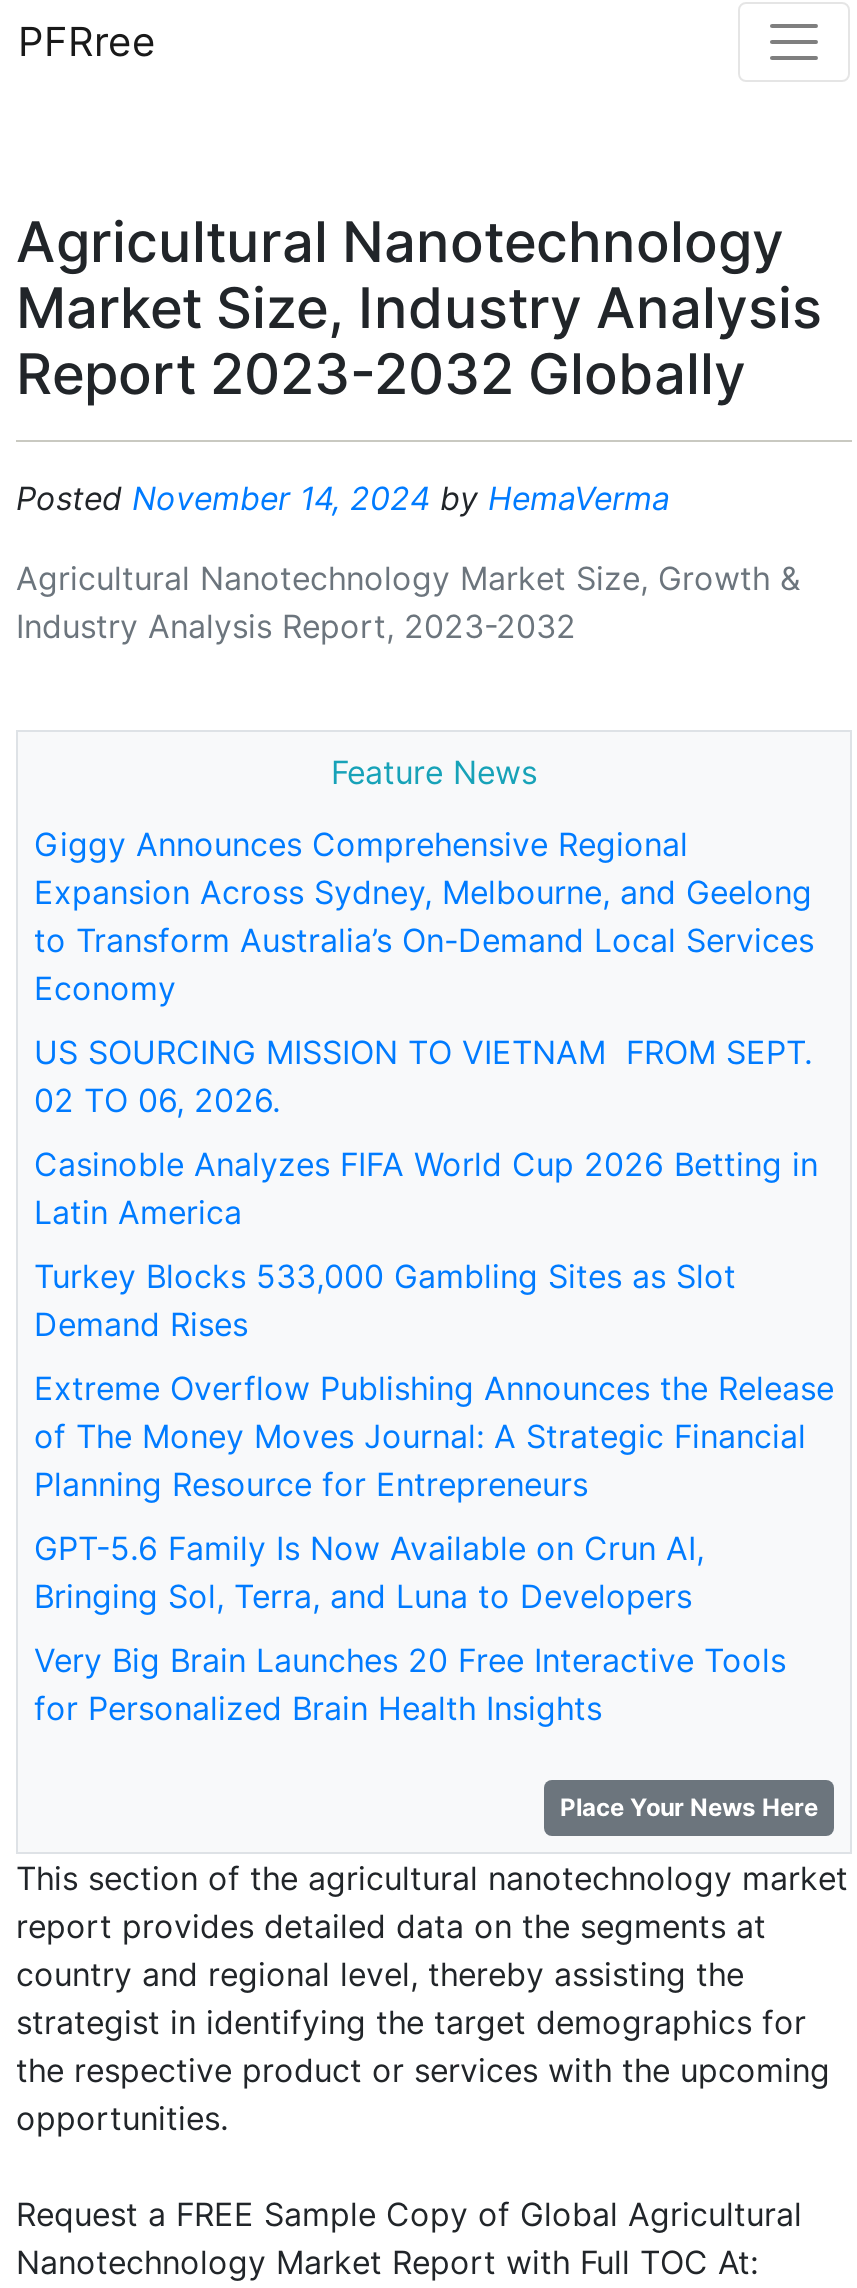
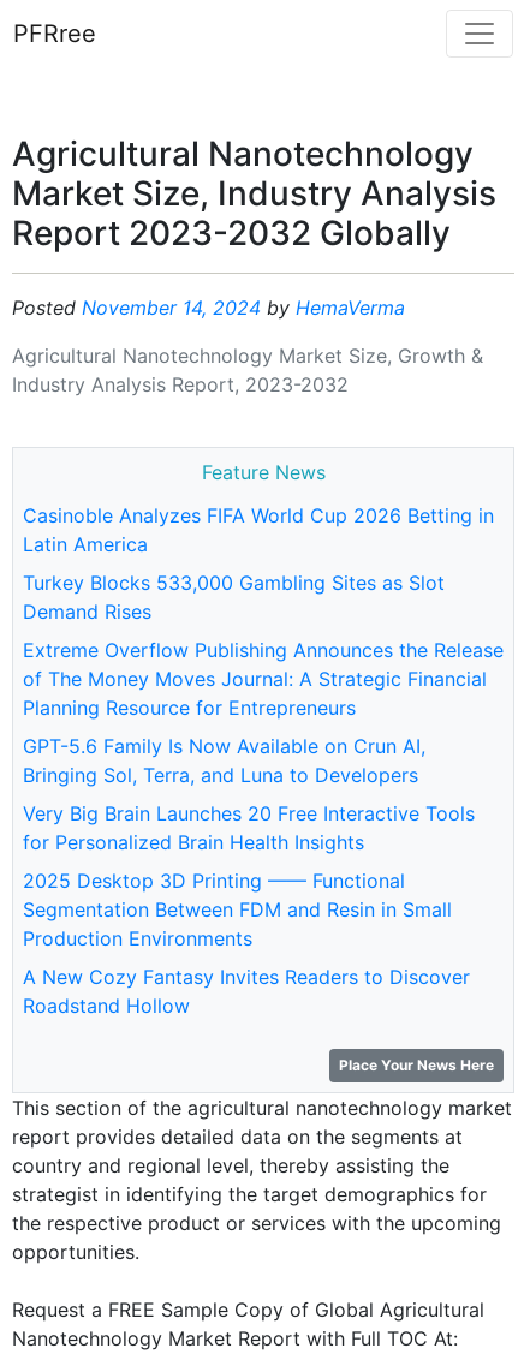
[34,824,814,1120] Giggy Announces Comprehensive Regional | Expansion Across Sydney, Melbourne, and Geelong | to Transform Australia’s On-Demand Local Services | Economy | US SOURCING MISSION TO VIETNAM FROM SEPT. | 02 TO 06, 2026. -> none
moved [34,1144,834,1728] -> [23,503,504,854]: Casinoble Analyzes FIFA World Cup 2026 Betting in | Latin America | Turkey Blocks 533,000 Gambling Sites as Slot | ... | Very Big Brain Launches 20 Free Interactive Tools | for Personalized Brain Health Insights
none -> [23,869,470,1018] 2025 Desktop 3D Printing —— Functional | Segmentation Between FDM and Resin in Small | Production Environments | A New Cozy Fantasy Invites Readers to Discover | Roadstand Hollow

